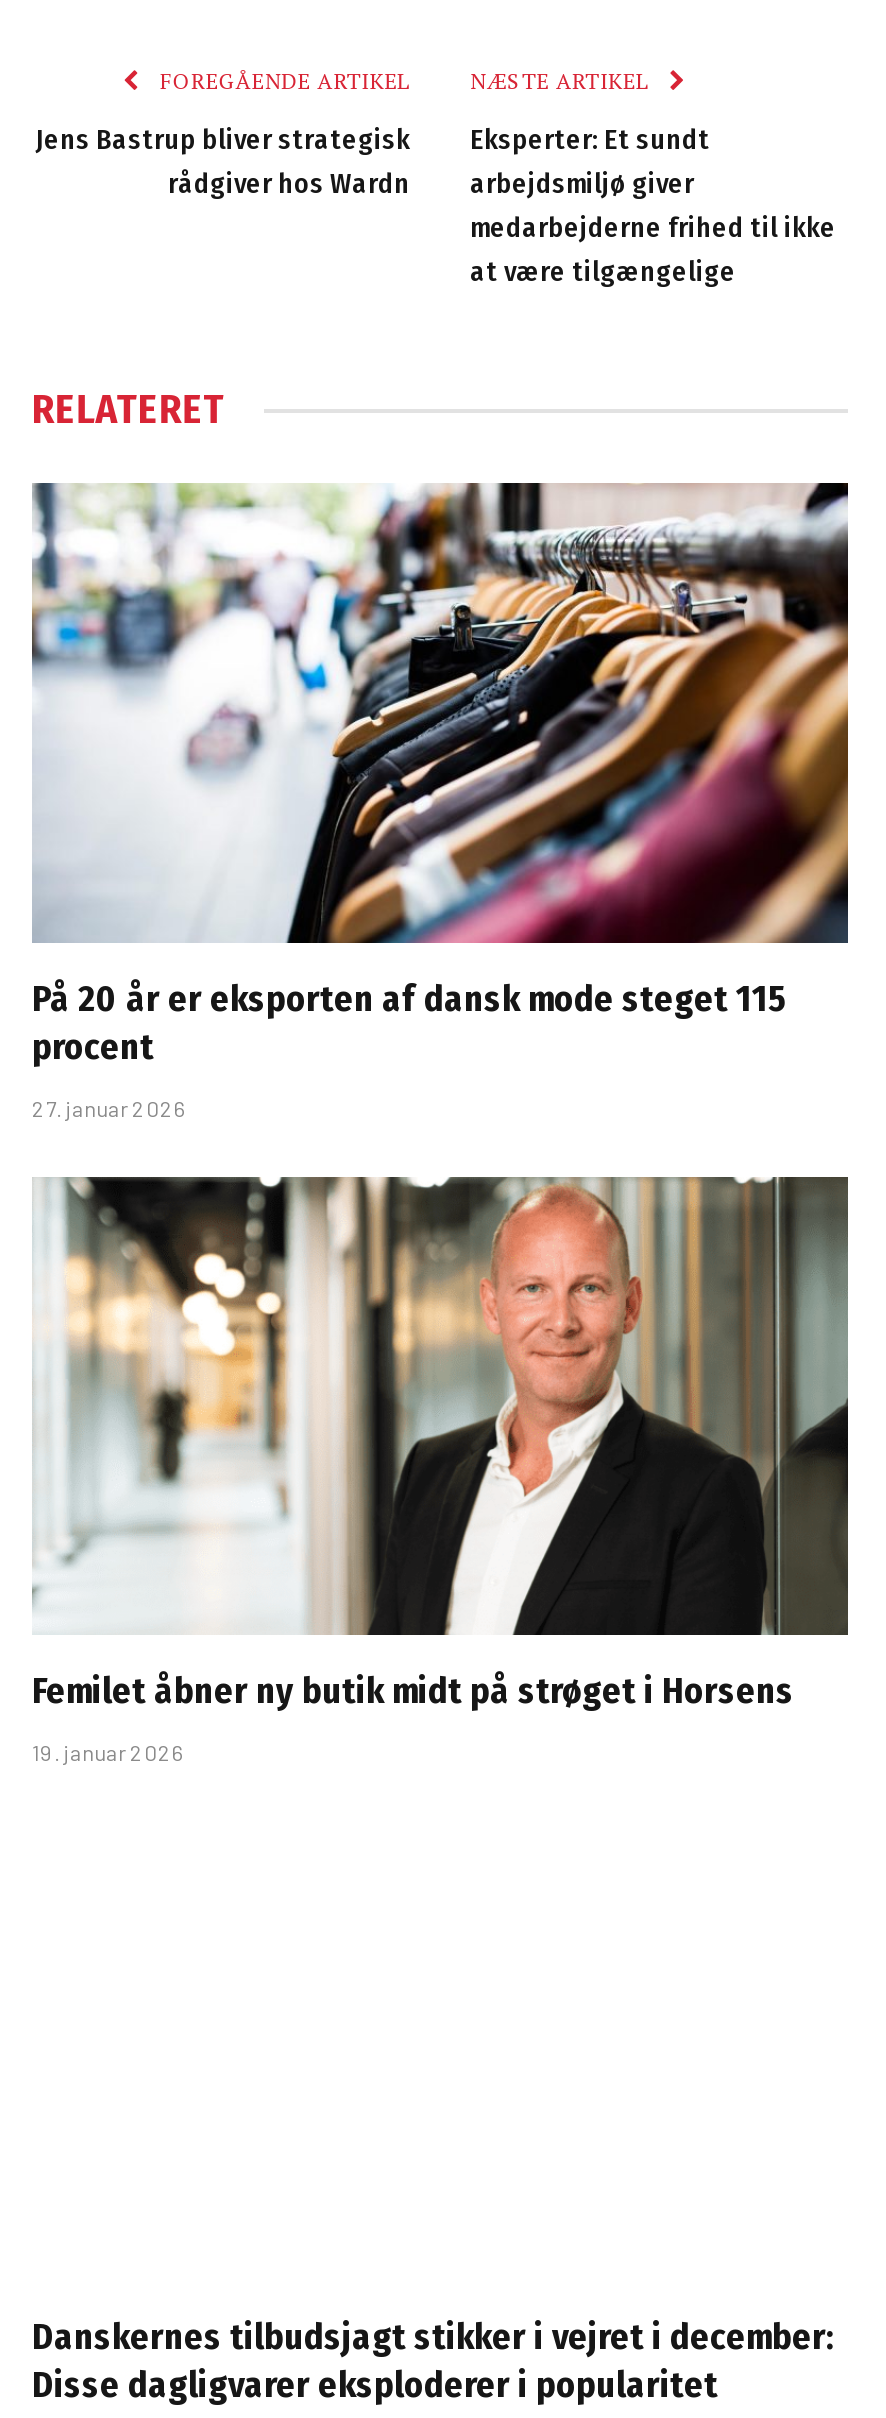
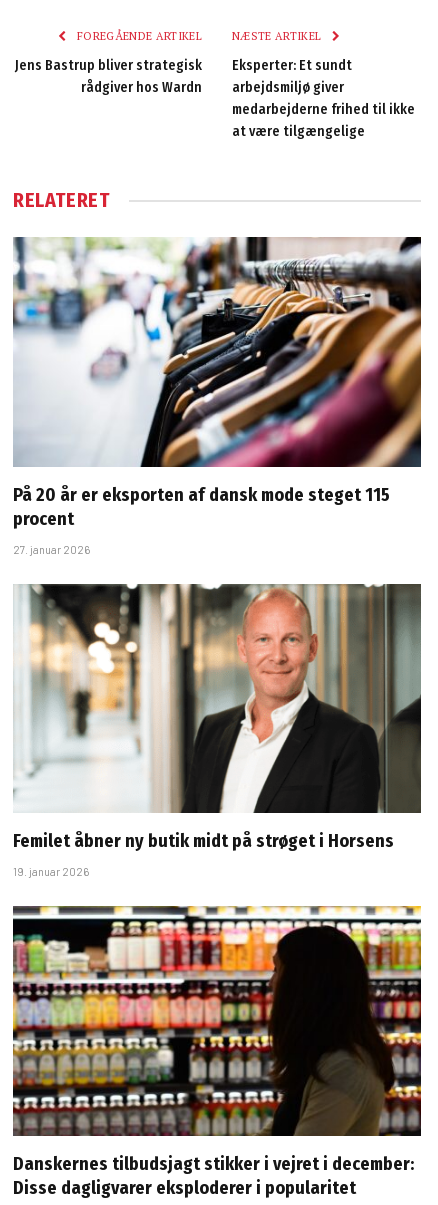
none -> [12,905,422,1137] [image]

